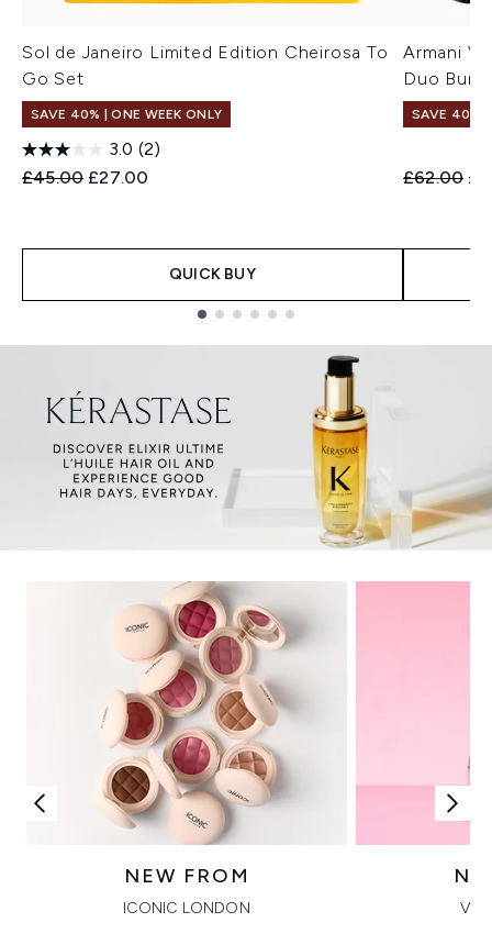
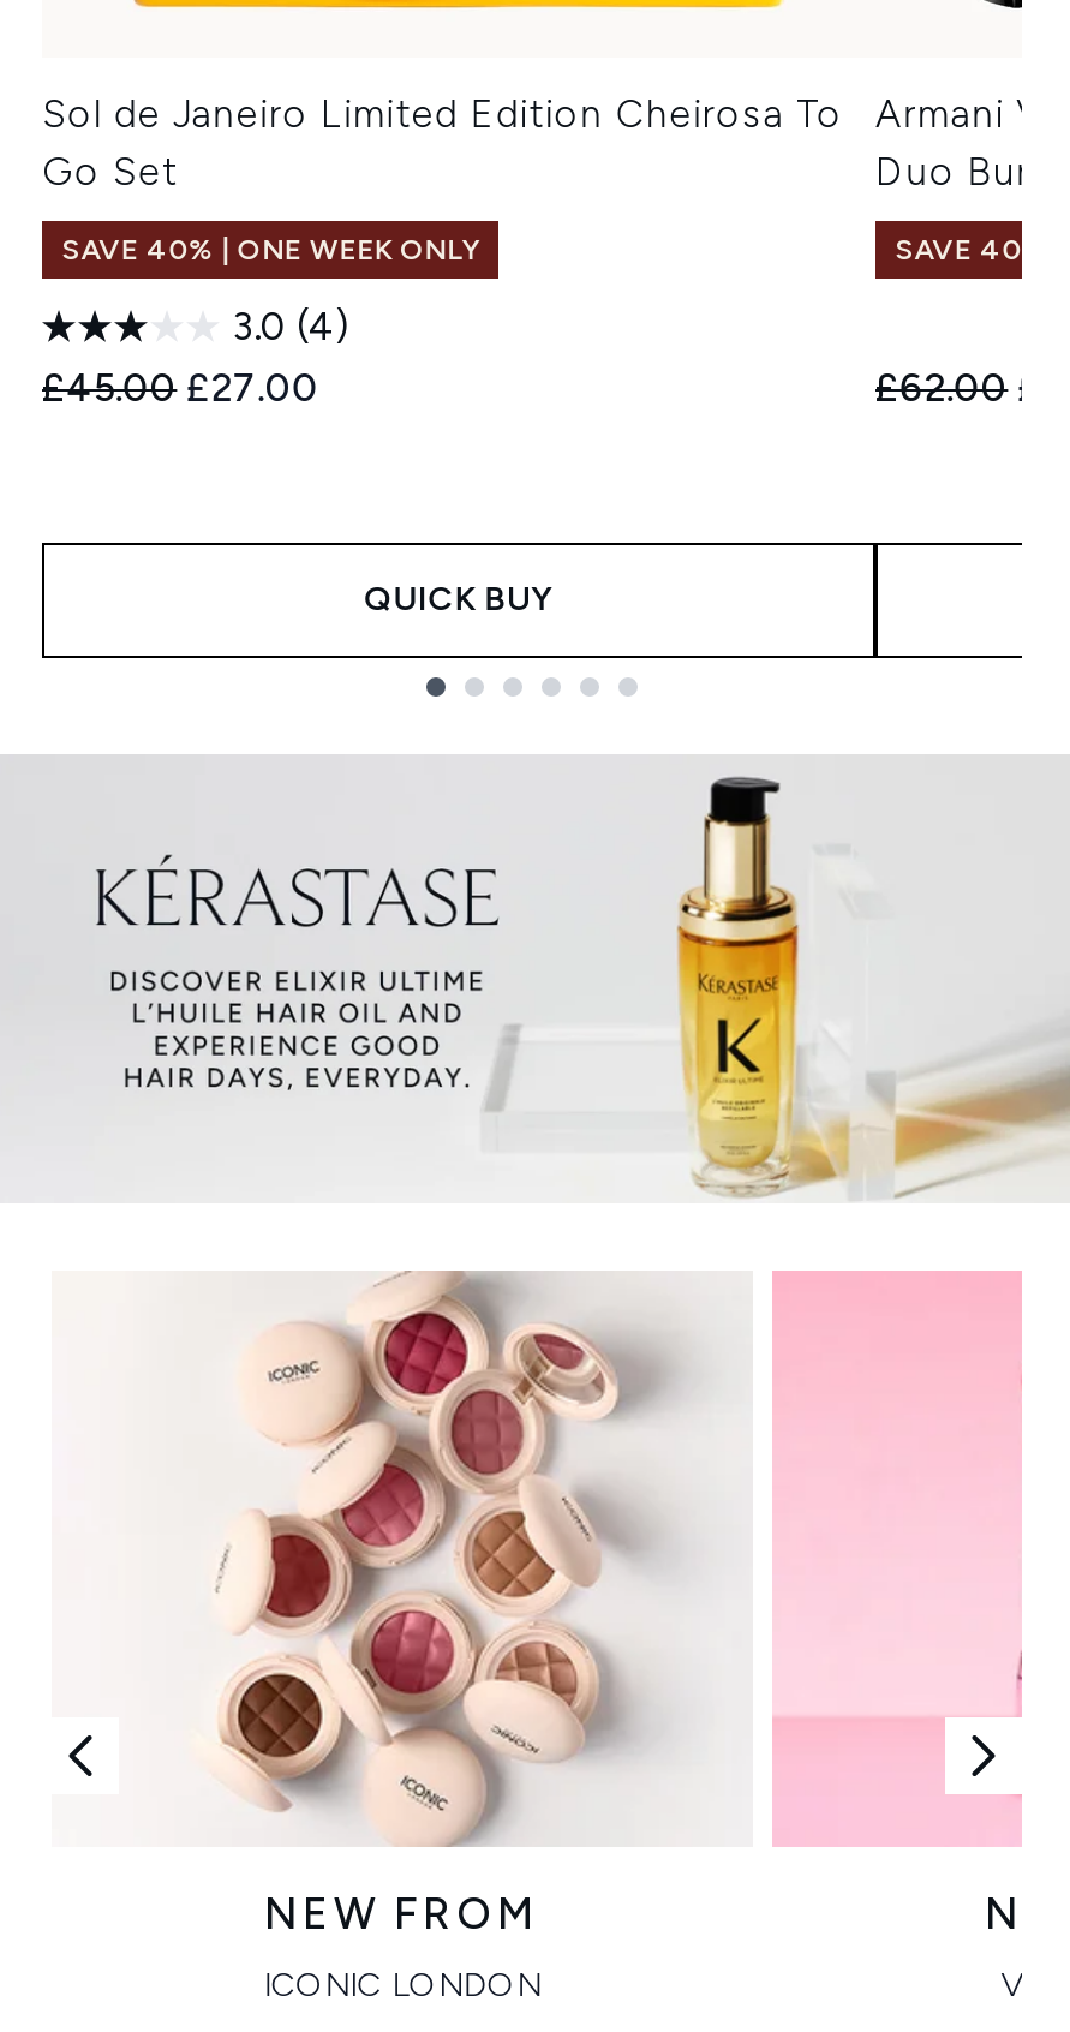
[109,139,160,159] 3.0 (2) -> [232,303,349,349] 3.0 (4)

